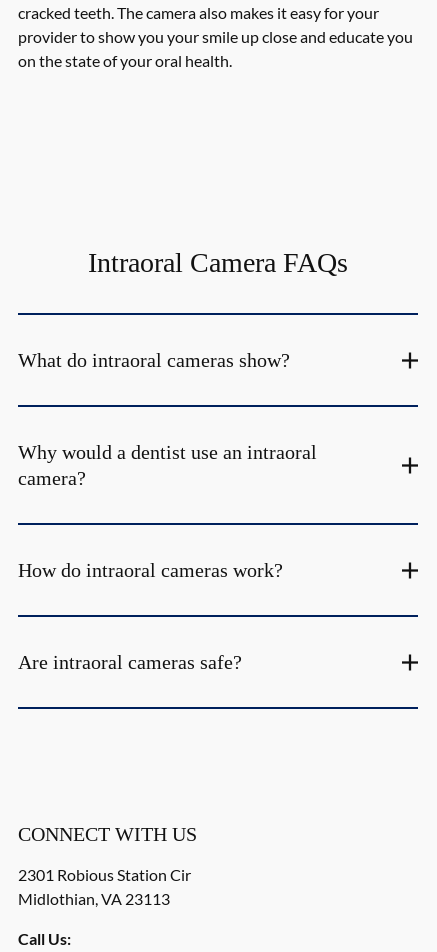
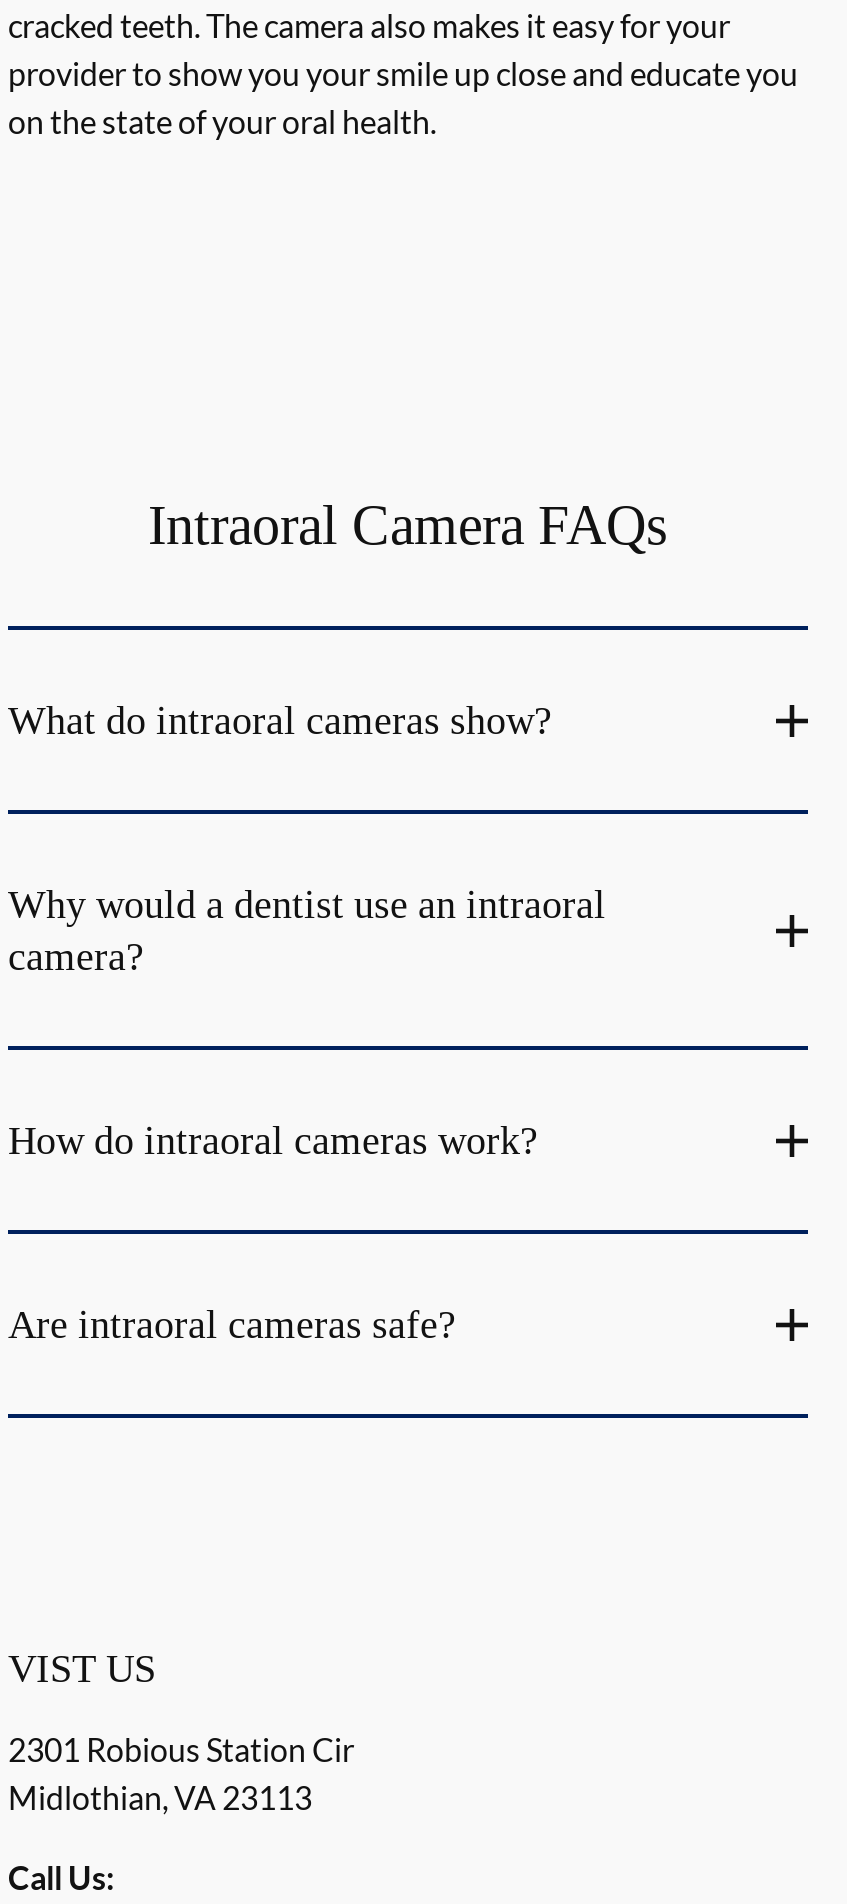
[18,823,197,845] CONNECT WITH US -> [8,1646,156,1690] VIST US

